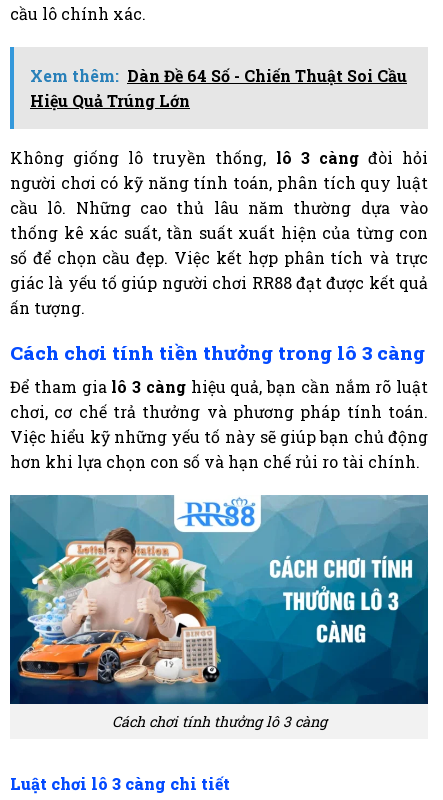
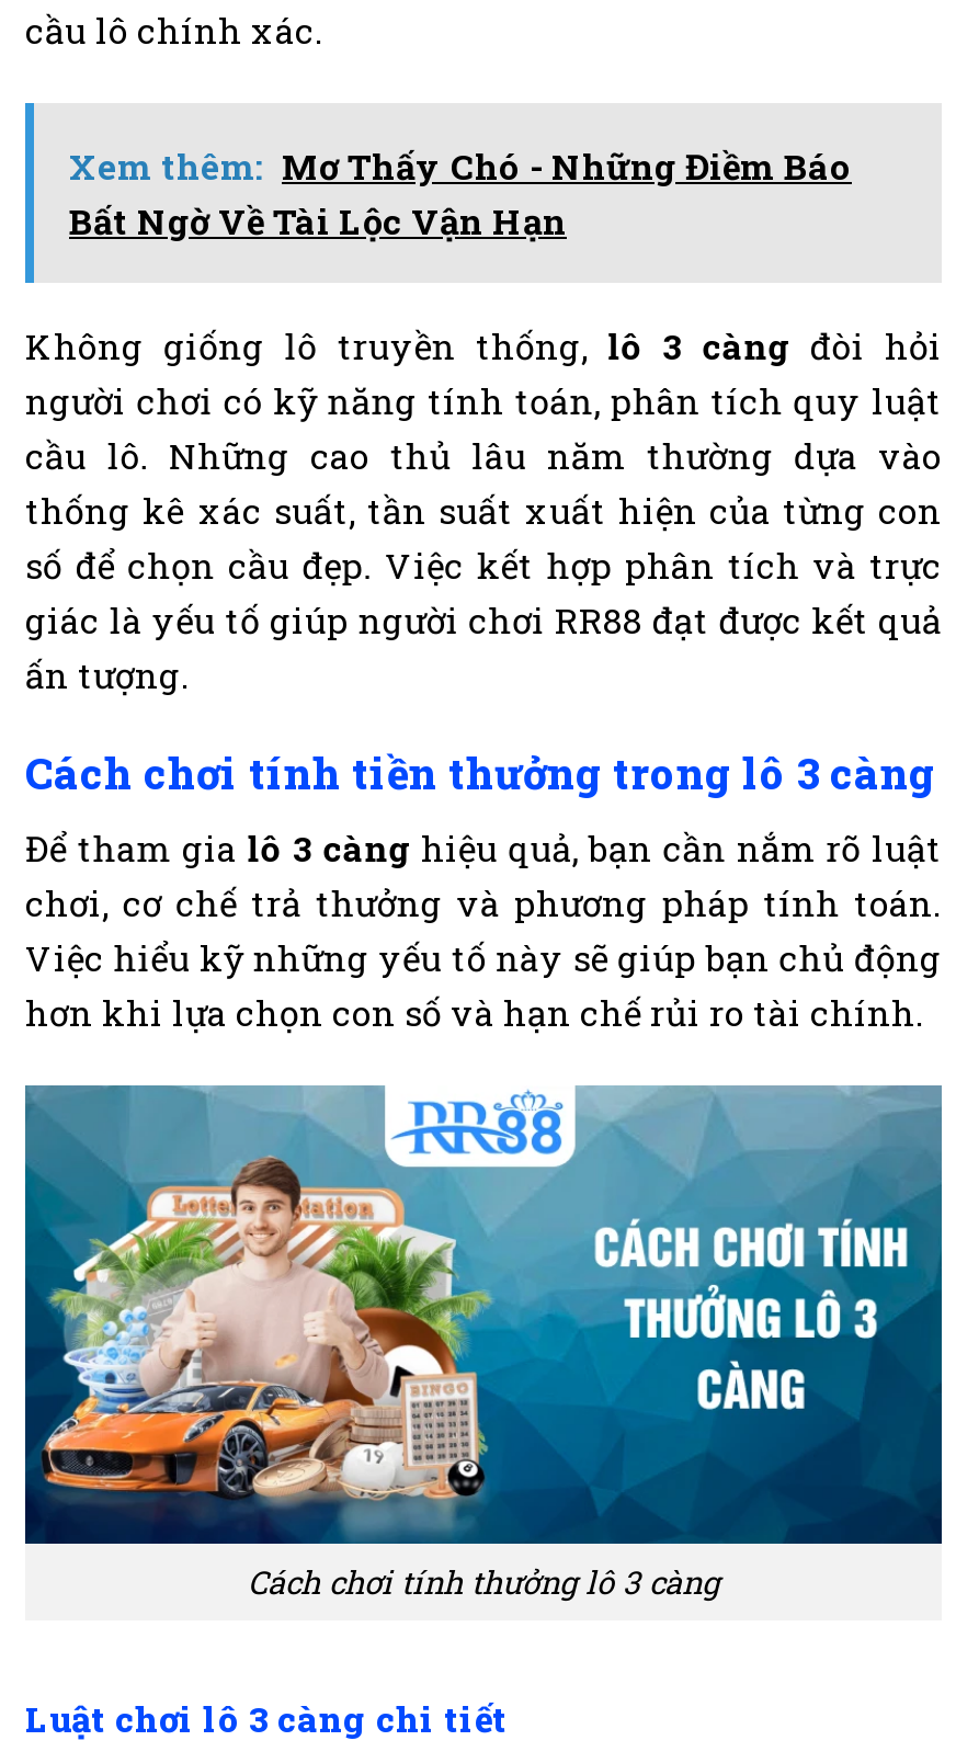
[30,65,407,111] Xem thêm: Dàn Đề 64 Số - Chiến Thuật Soi Cầu | Hiệu Quả Trúng Lớn -> [69,142,852,243] Xem thêm: Mơ Thấy Chó - Những Điềm Báo | Bất Ngờ Về Tài Lộc Vận Hạn

